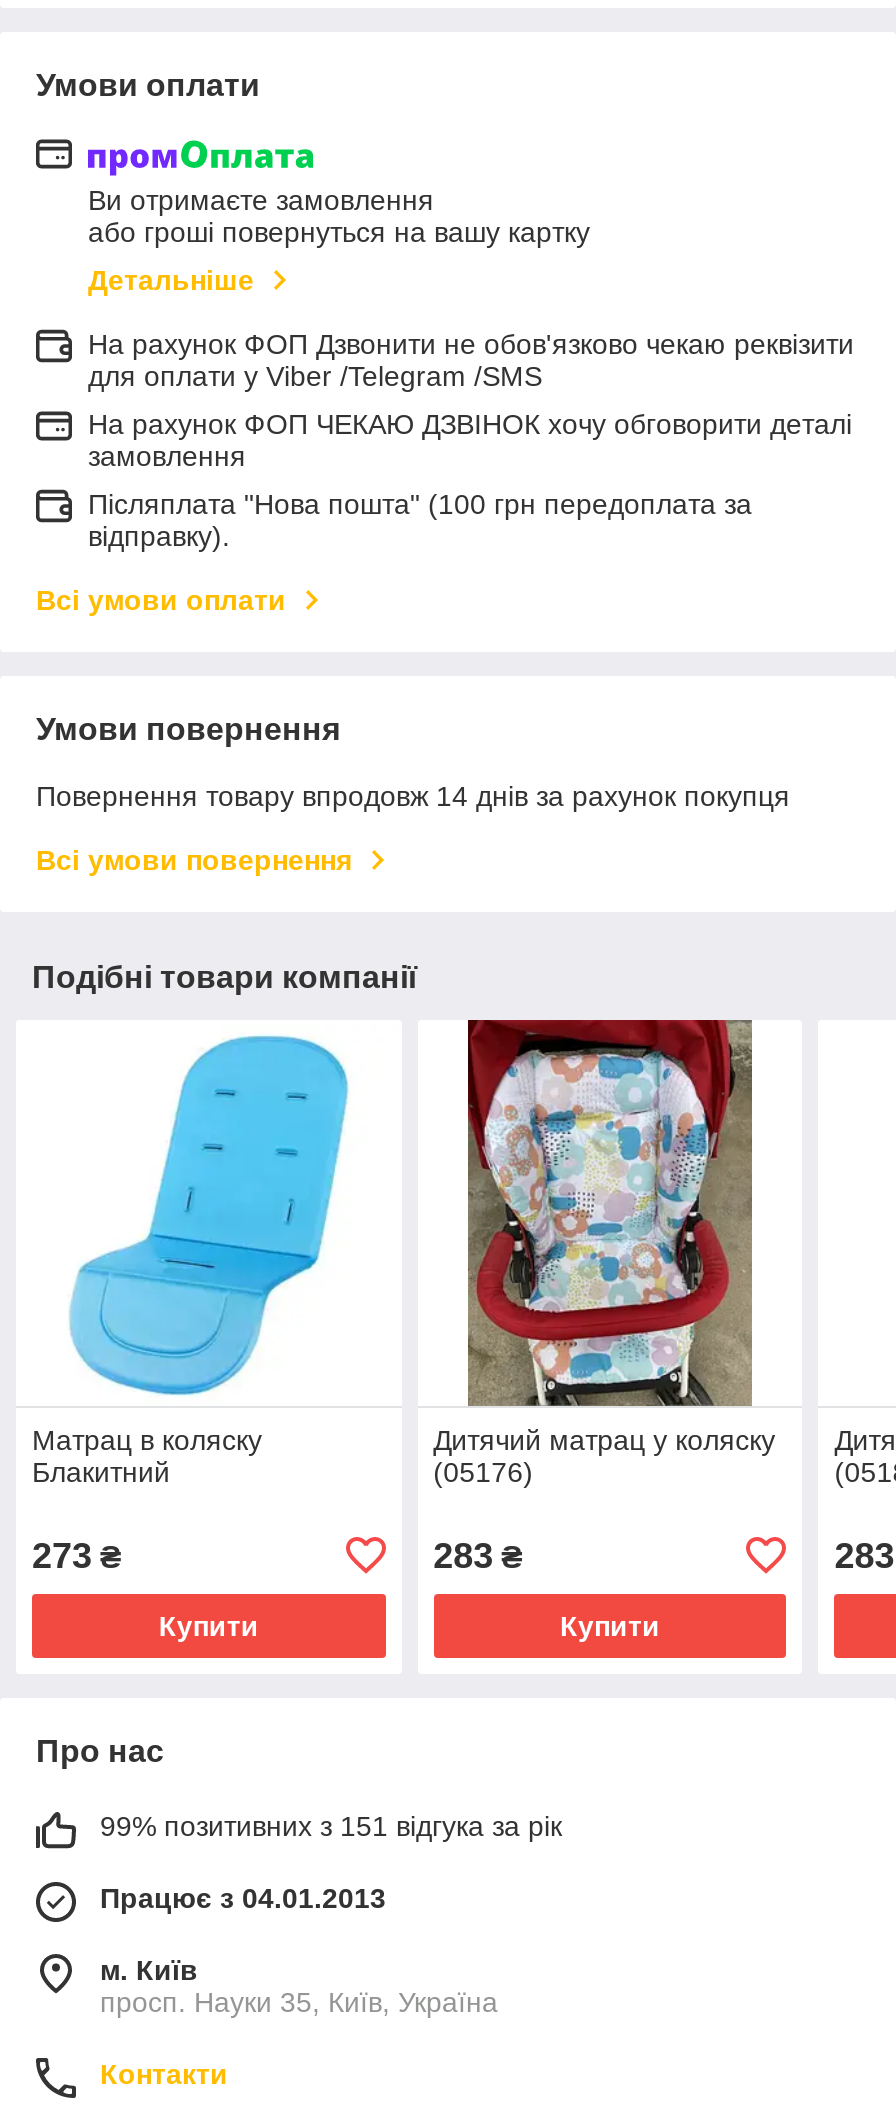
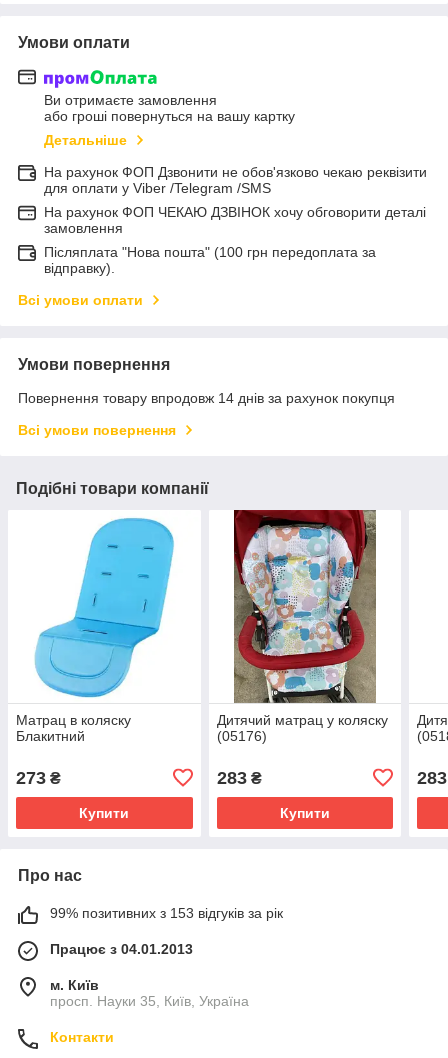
[100,1810,562,1842] 99% позитивних з 151 відгука за рік -> [50,905,283,921] 99% позитивних з 153 відгуків за рік

